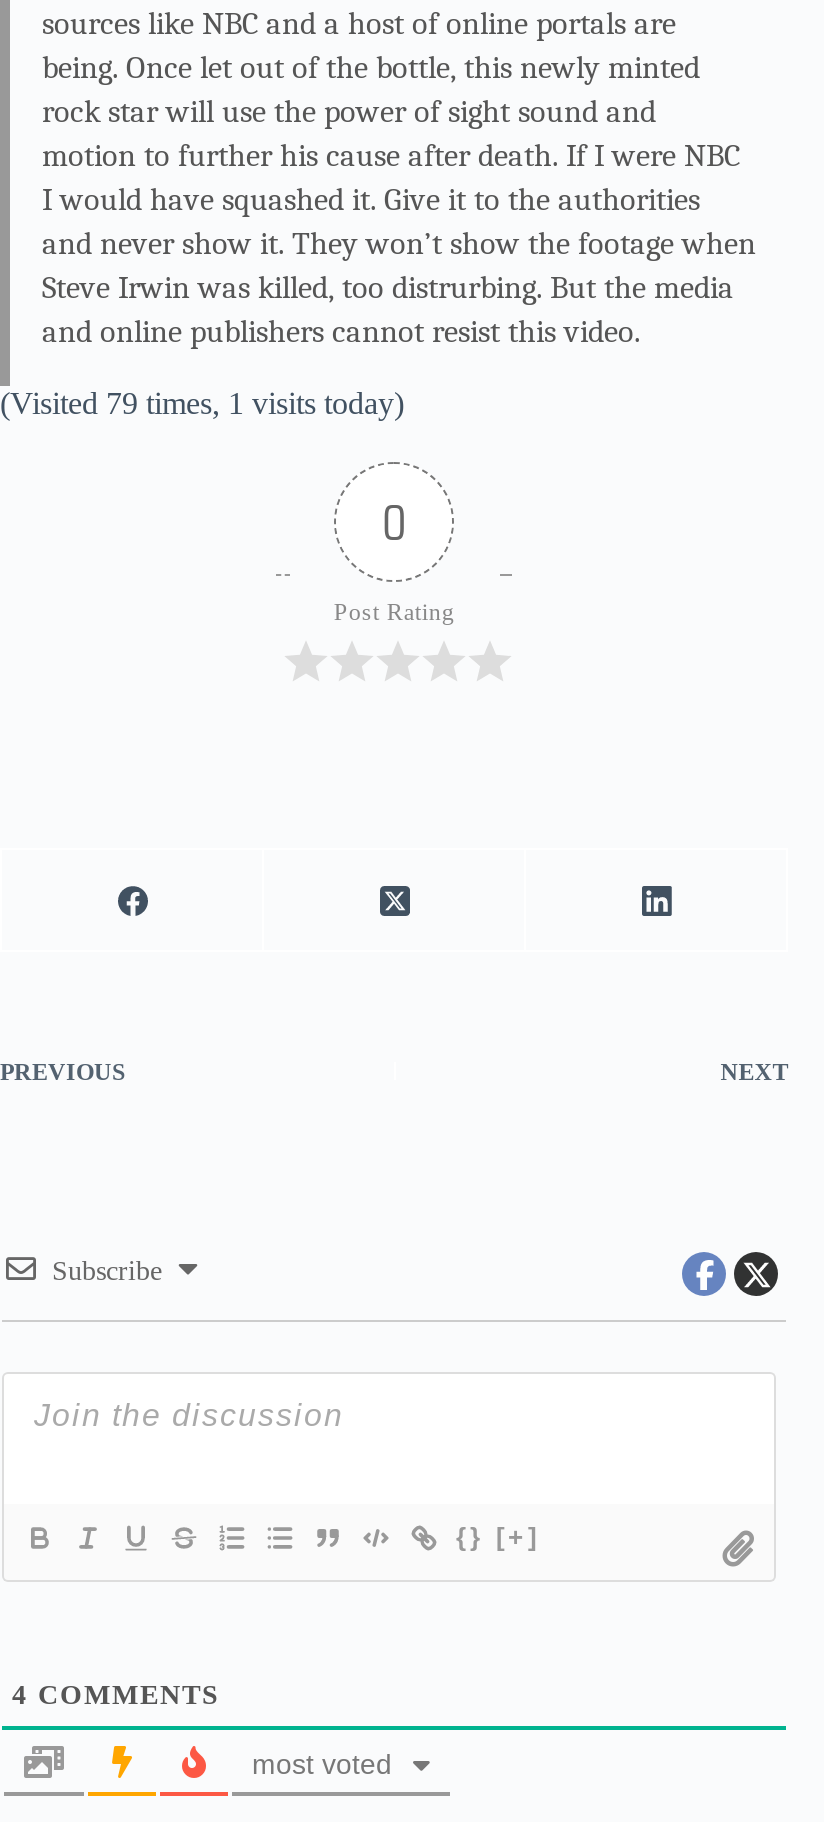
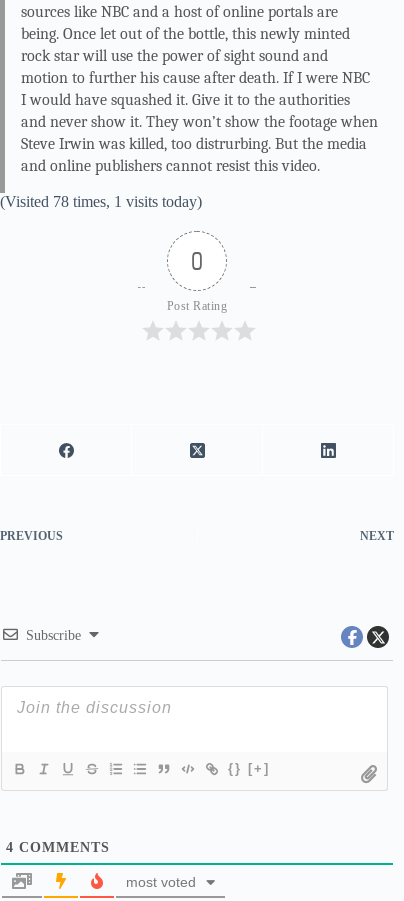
[0,386,404,420] (Visited 79 times, 1 visits today) -> [0,193,202,210] (Visited 78 times, 1 visits today)

